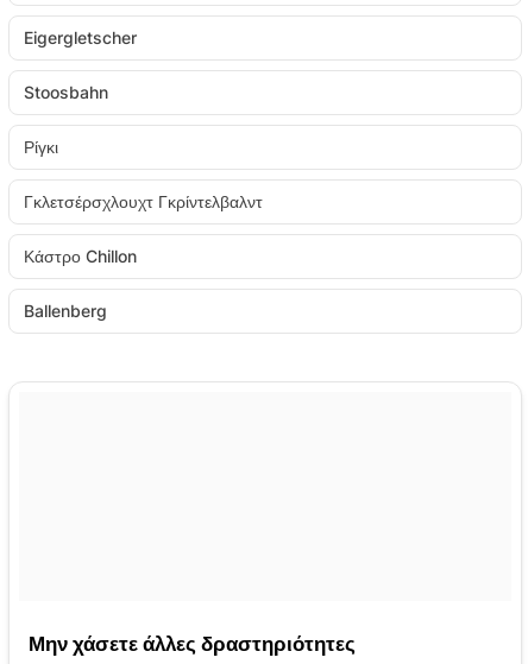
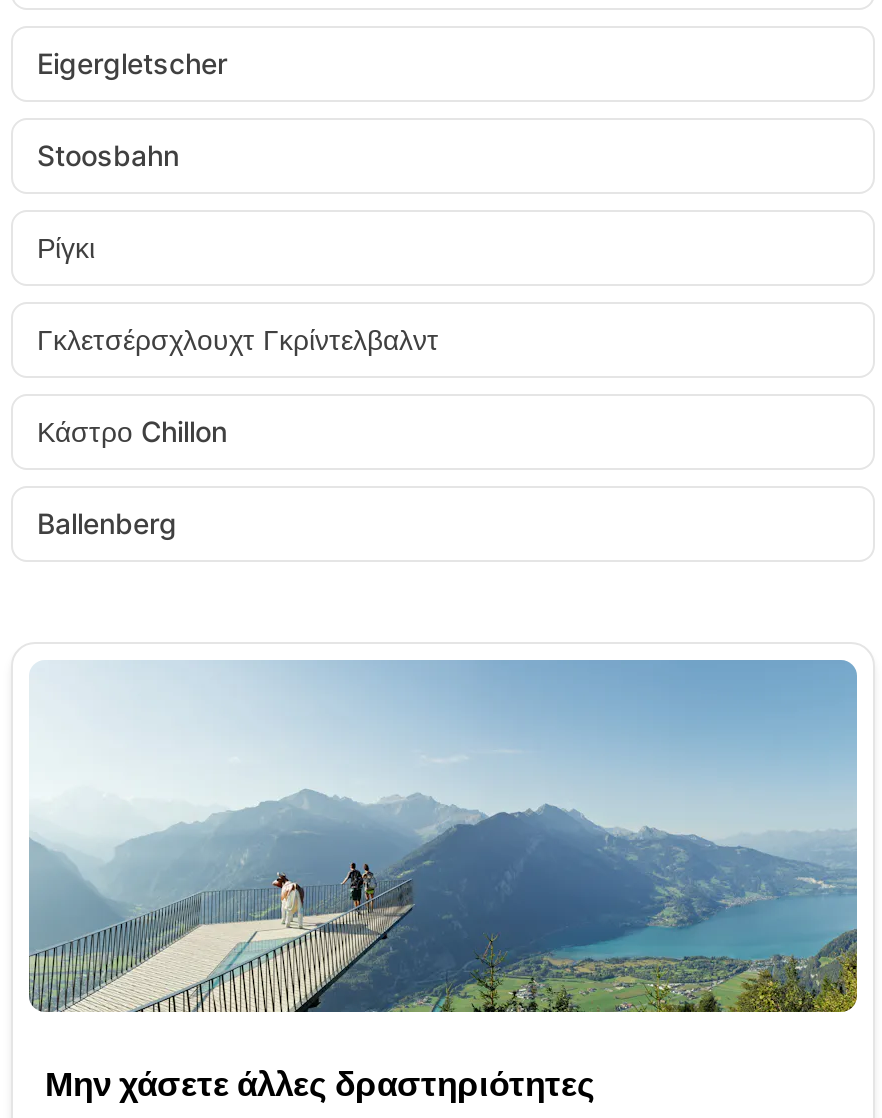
none -> [27,658,859,1014] [image]

